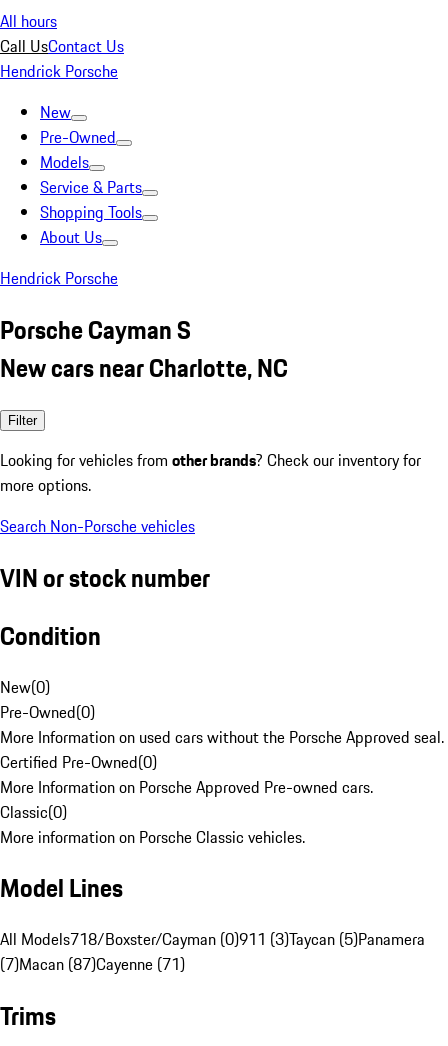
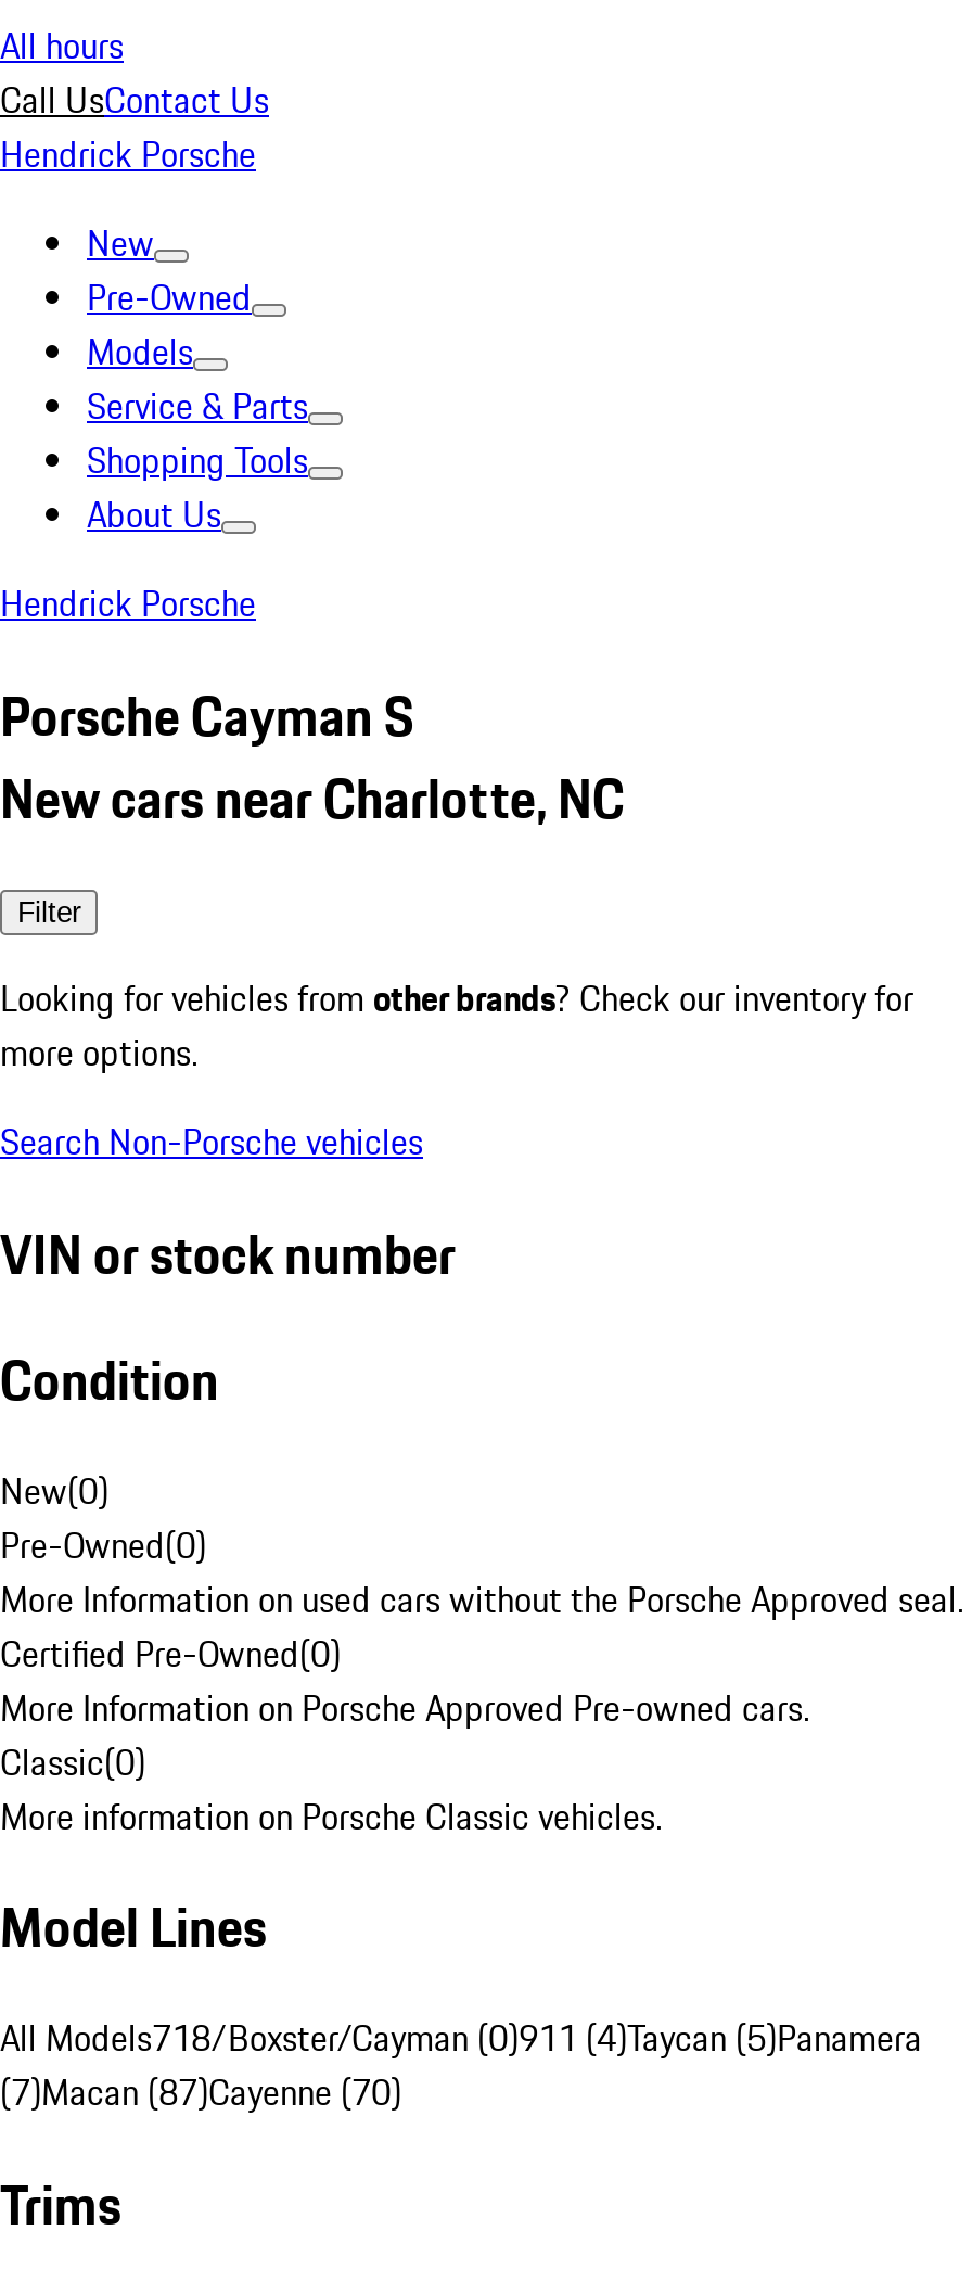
[0,927,425,951] All Models718/Boxster/Cayman (0)911 (3)Taycan (5)Panamera -> [0,2012,922,2065] All Models718/Boxster/Cayman (0)911 (4)Taycan (5)Panamera
[0,952,185,976] (7)Macan (87)Cayenne (71) -> [0,2067,401,2119] (7)Macan (87)Cayenne (70)

